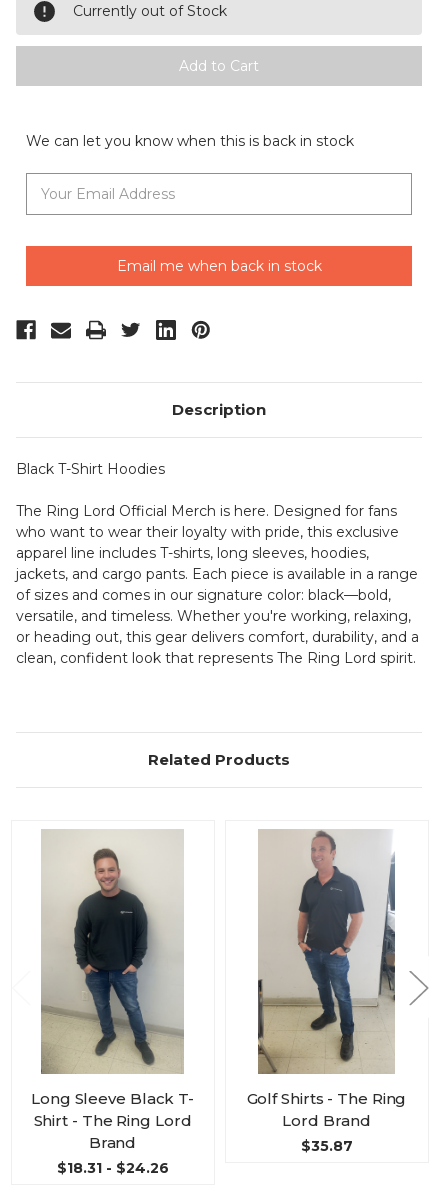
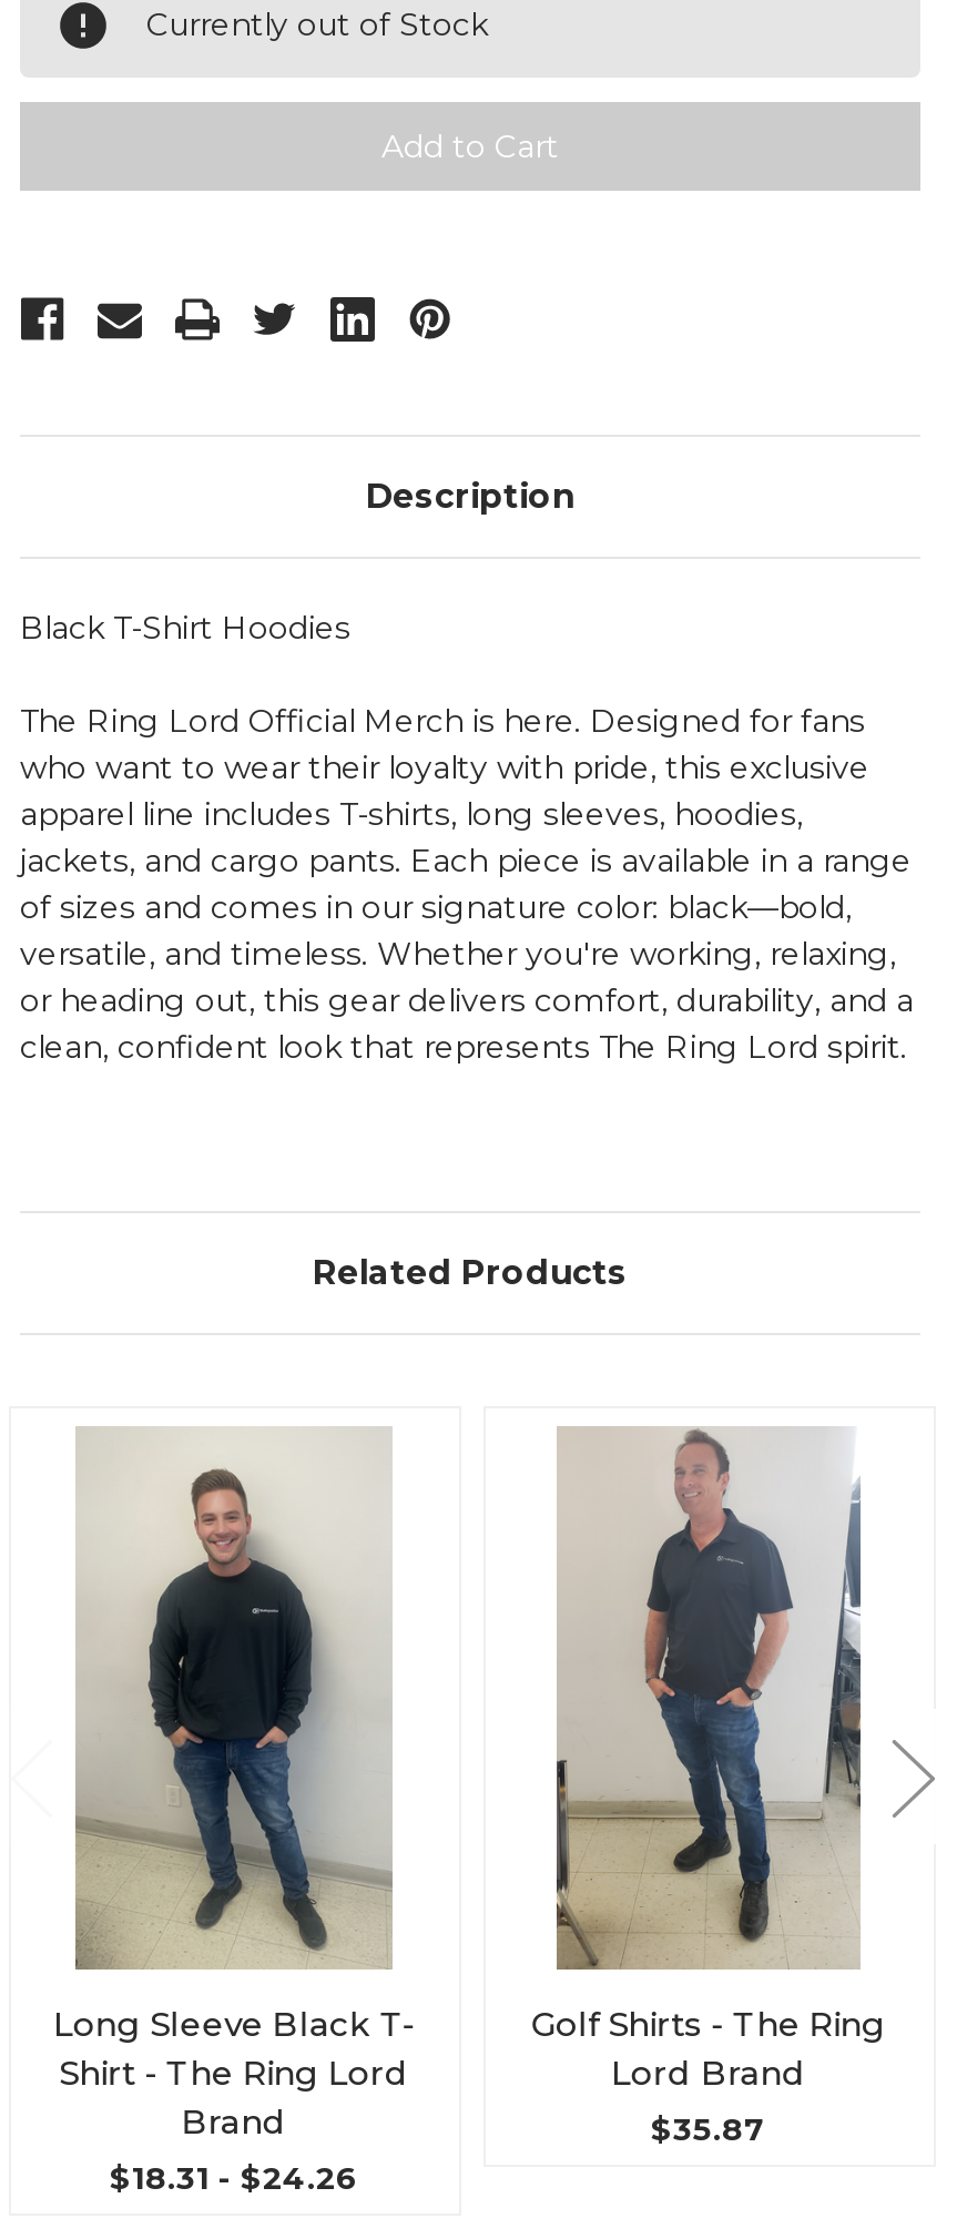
[26,132,354,150] We can let you know when this is back in stock -> none
[116,257,321,275] Email me when back in stock -> none

